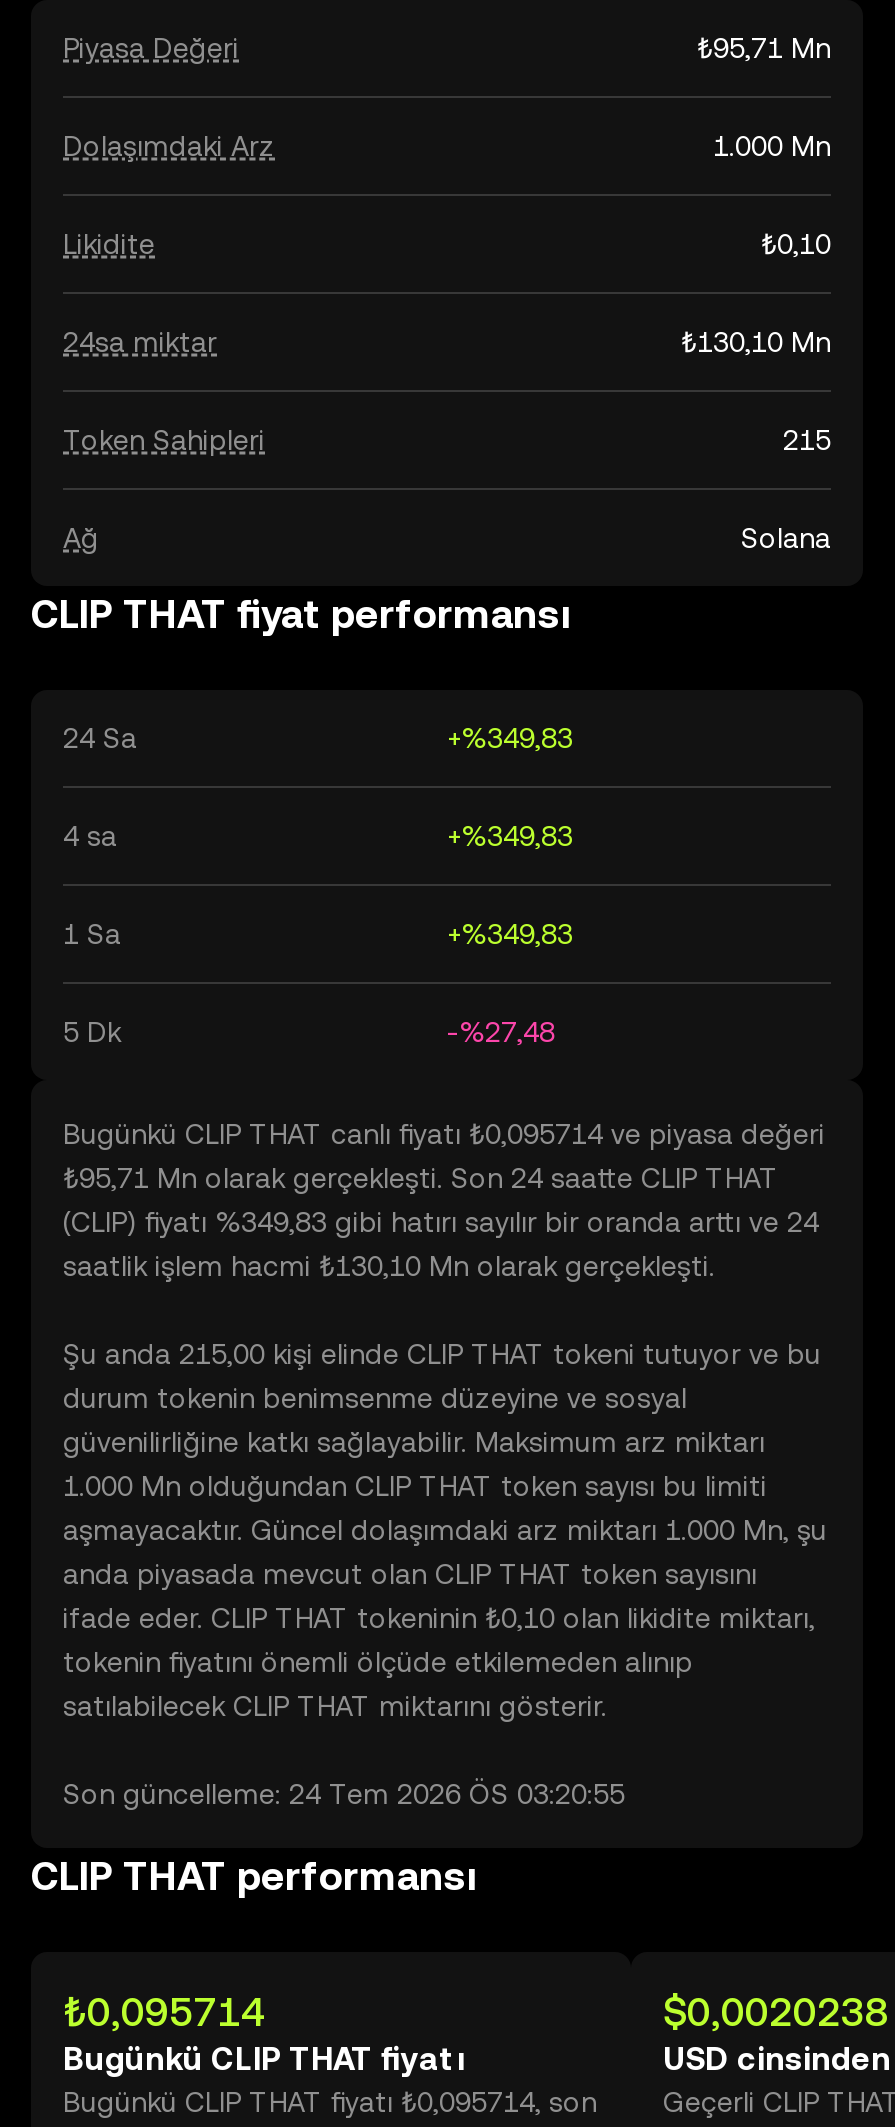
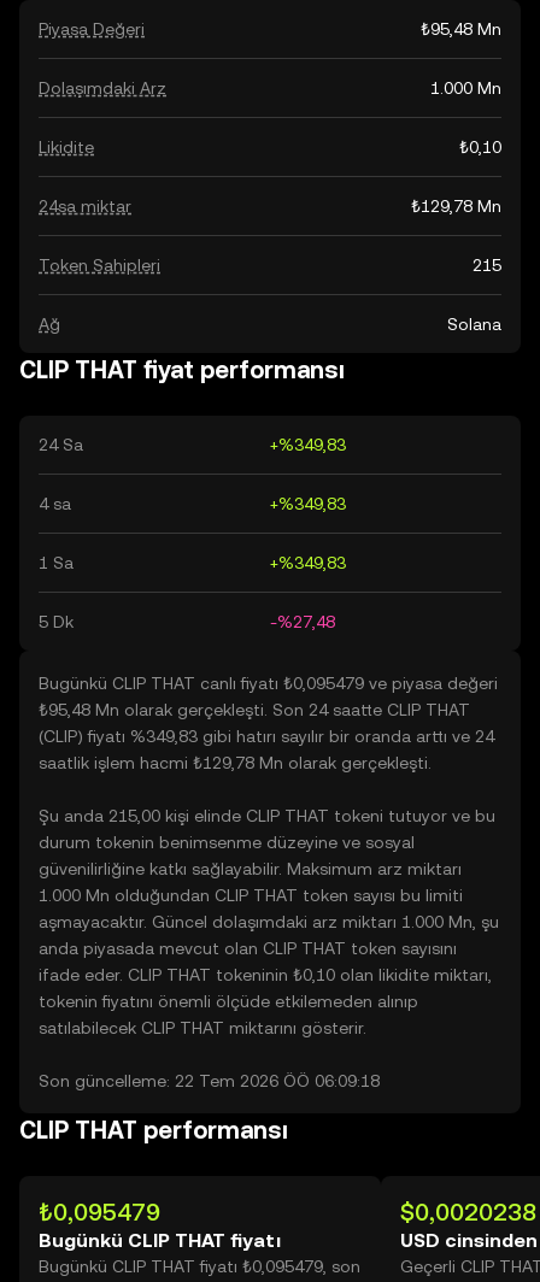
[697,32,831,64] ₺95,71 Mn -> [421,19,501,39] ₺95,48 Mn
[681,326,831,358] ₺130,10 Mn -> [411,196,501,216] ₺129,78 Mn
[63,1118,825,1150] Bugünkü CLIP THAT canlı fiyatı ₺0,095714 ve piyasa değeri -> [39,674,498,693] Bugünkü CLIP THAT canlı fiyatı ₺0,095479 ve piyasa değeri
[63,1162,779,1194] ₺95,71 Mn olarak gerçekleşti. Son 24 saatte CLIP THAT -> [39,700,470,719] ₺95,48 Mn olarak gerçekleşti. Son 24 saatte CLIP THAT
[63,1250,715,1282] saatlik işlem hacmi ₺130,10 Mn olarak gerçekleşti. -> [39,753,432,772] saatlik işlem hacmi ₺129,78 Mn olarak gerçekleşti.
[63,1778,625,1810] Son güncelleme: 24 Tem 2026 ÖS 03:20:55 -> [39,1071,380,1090] Son güncelleme: 22 Tem 2026 ÖÖ 06:09:18
[63,1988,265,2036] ₺0,095714 -> [39,1198,160,1227] ₺0,095479
[63,2086,597,2118] Bugünkü CLIP THAT fiyatı ₺0,095714, son -> [39,1257,360,1276] Bugünkü CLIP THAT fiyatı ₺0,095479, son

